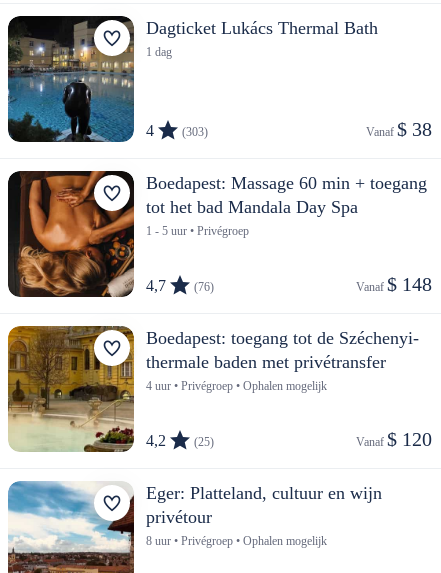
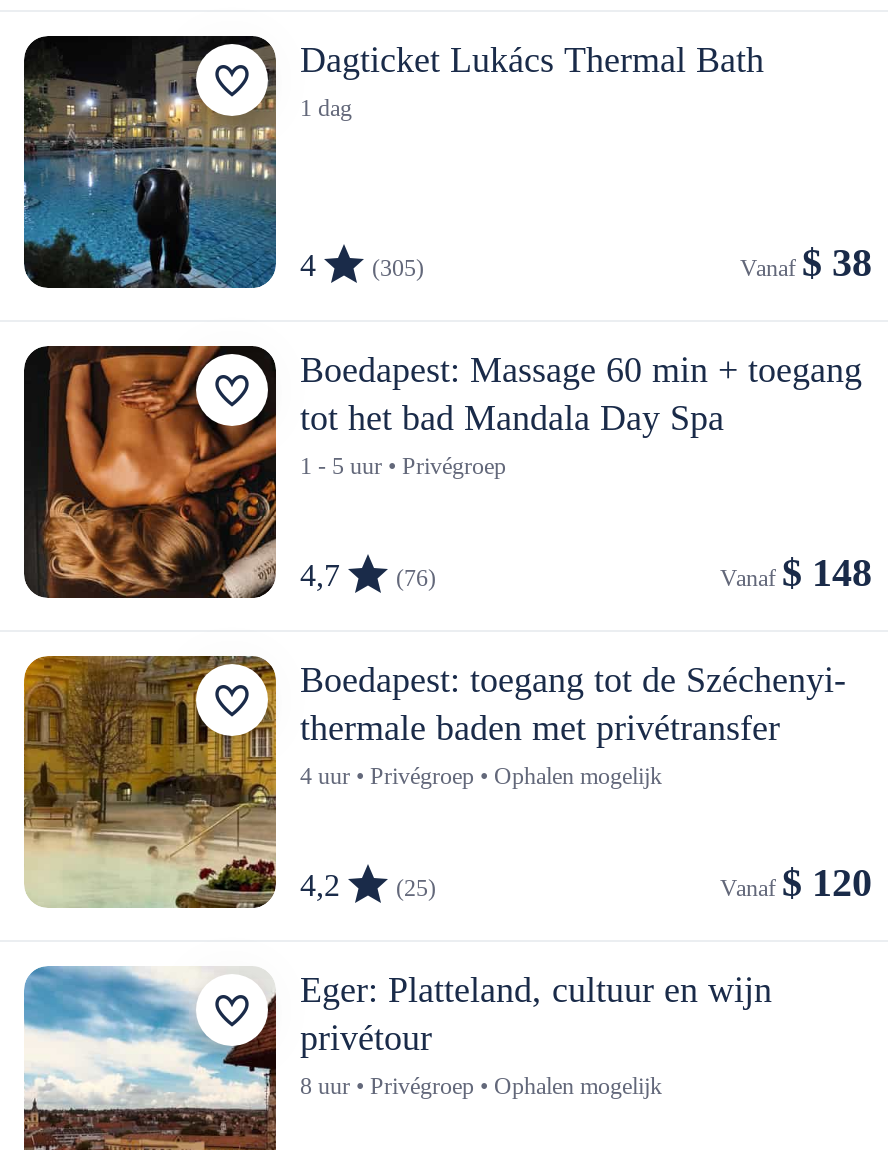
[146,122,208,139] 4 (303) -> [300,248,424,282] 4 (305)

